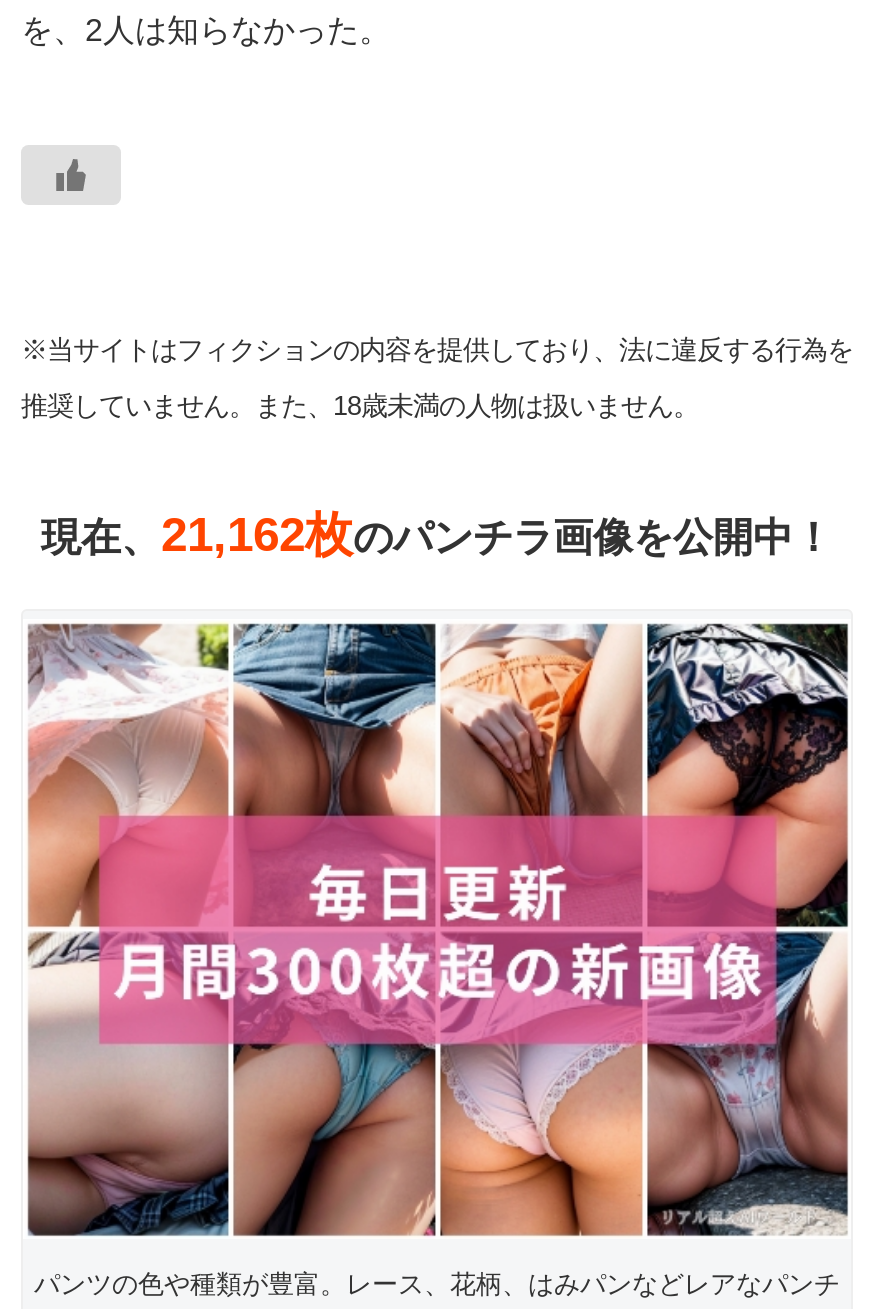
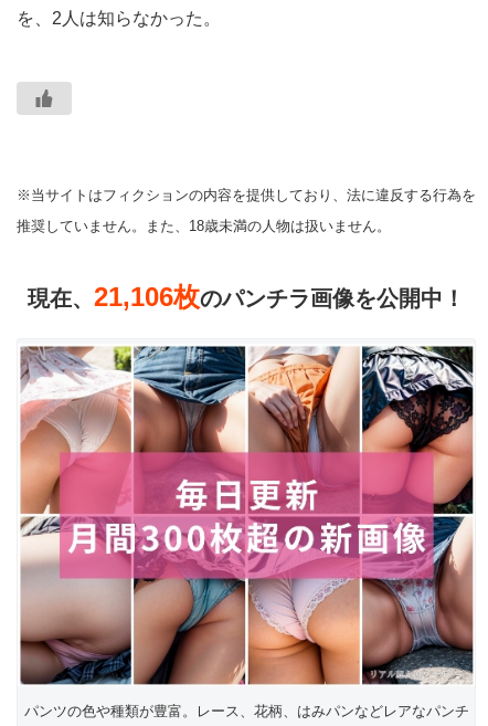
[41,506,833,560] 現在、21,162枚のパンチラ画像を公開中！ -> [28,281,465,311] 現在、21,106枚のパンチラ画像を公開中！

